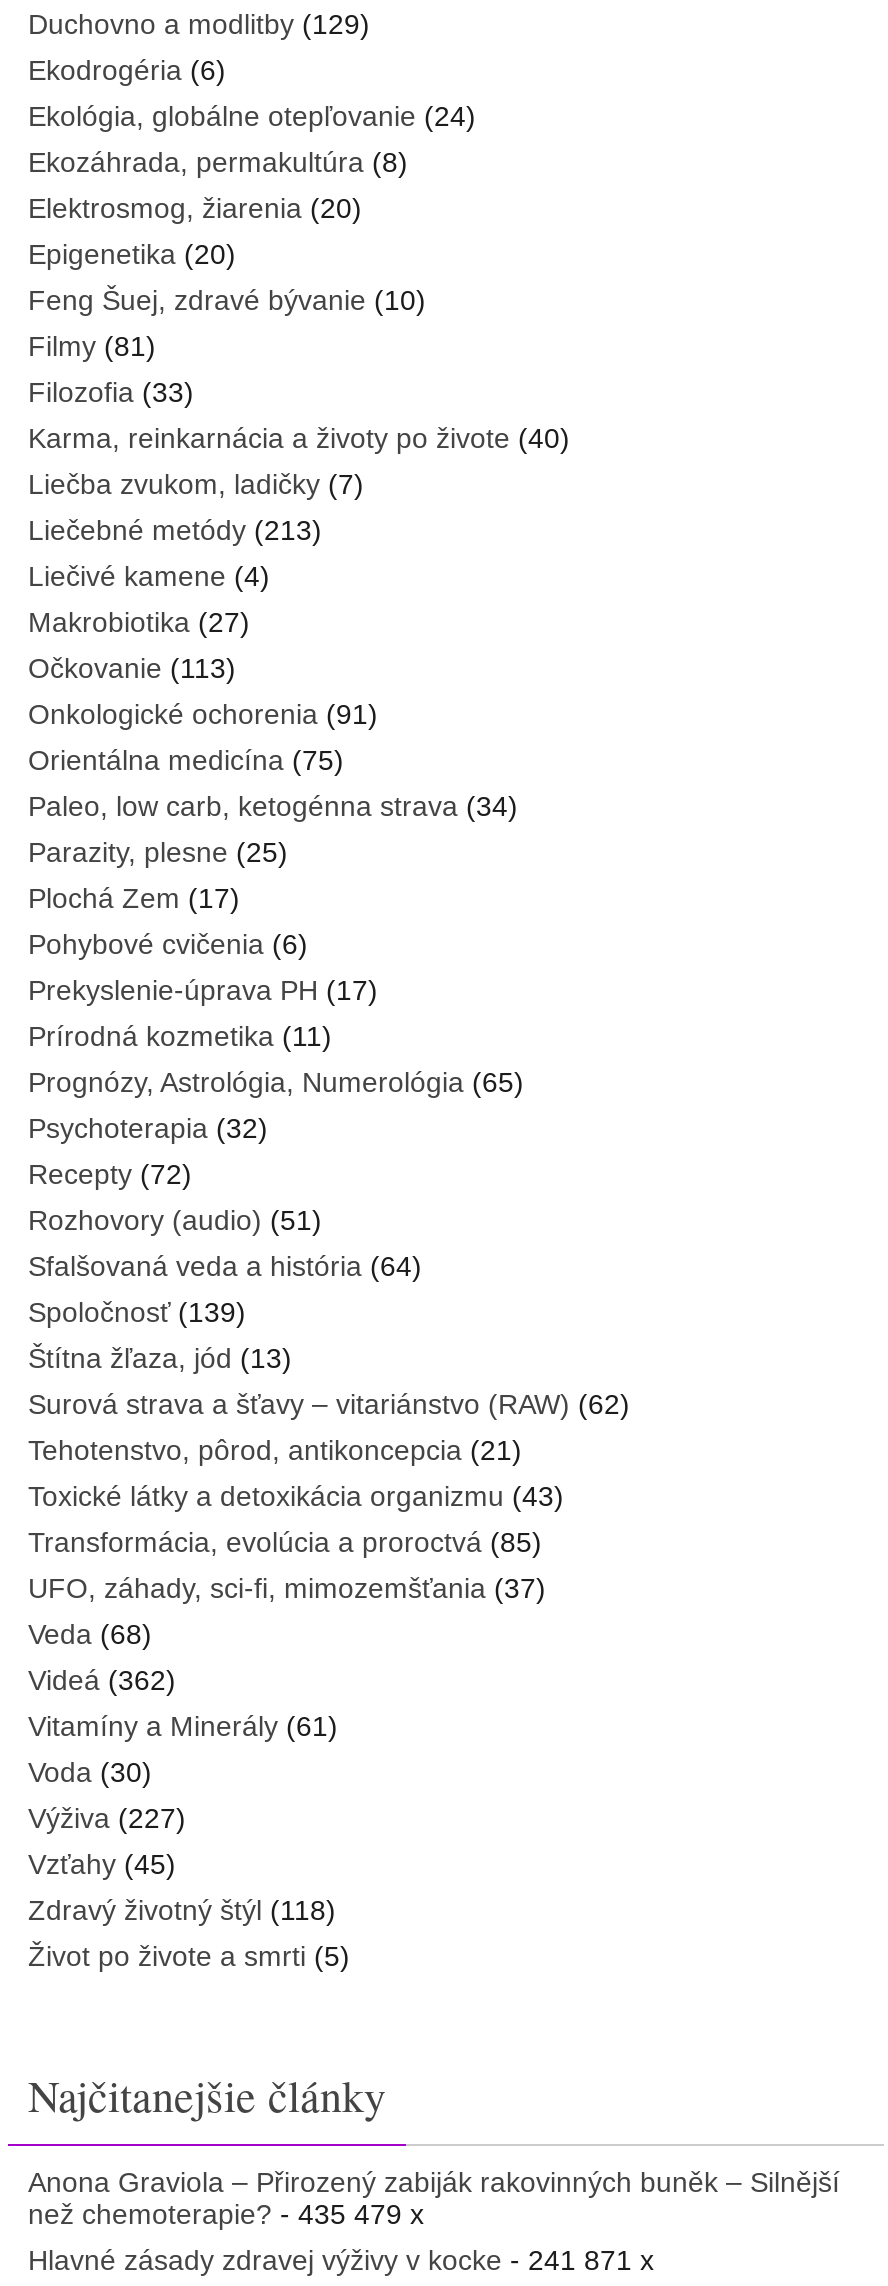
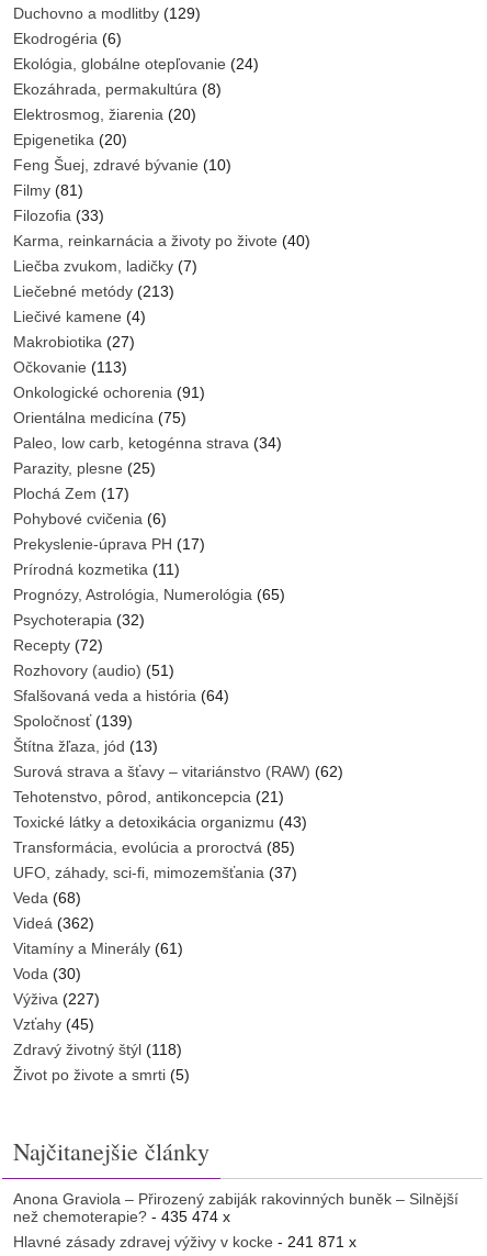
[28,2198,424,2230] než chemoterapie? - 435 479 x -> [13,1208,230,1225] než chemoterapie? - 435 474 x

